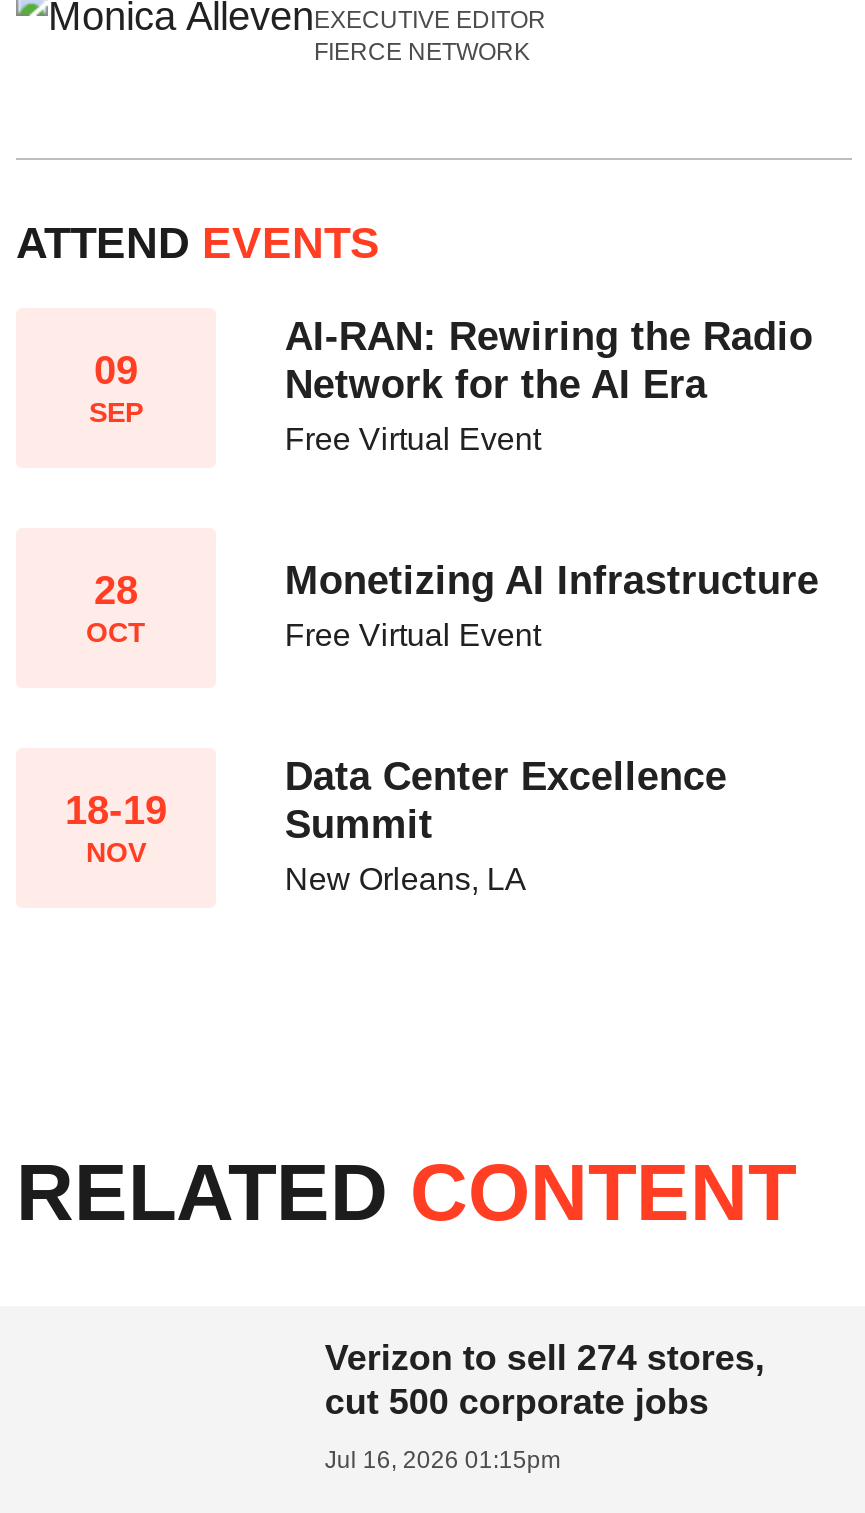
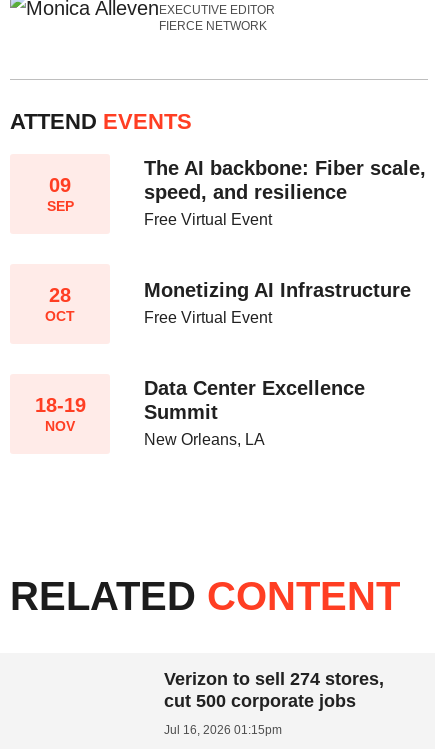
[285,314,813,406] AI-RAN: Rewiring the Radio | Network for the AI Era -> [144,157,426,203] The AI backbone: Fiber scale, | speed, and resilience

